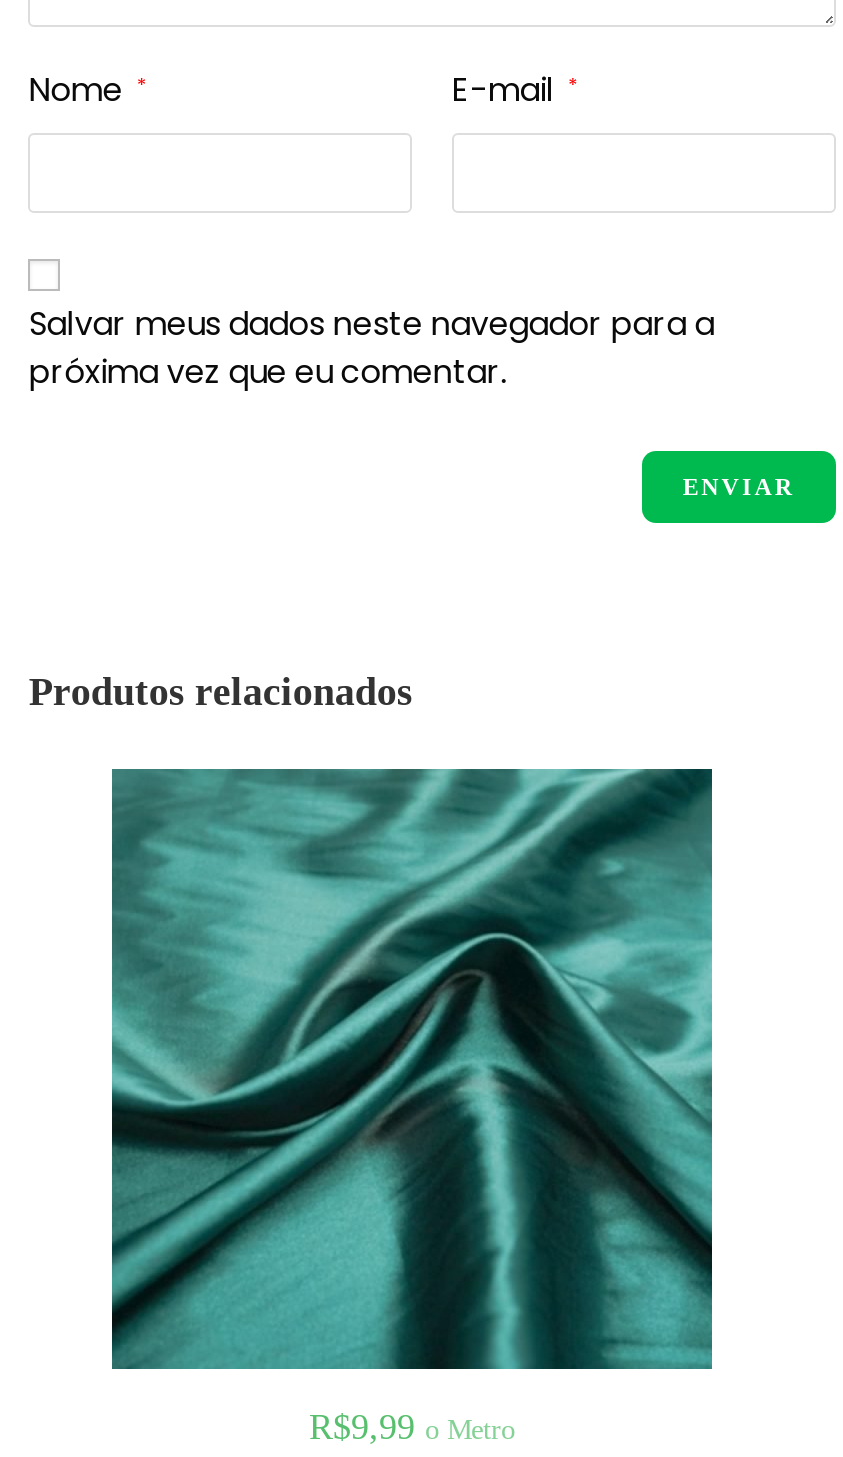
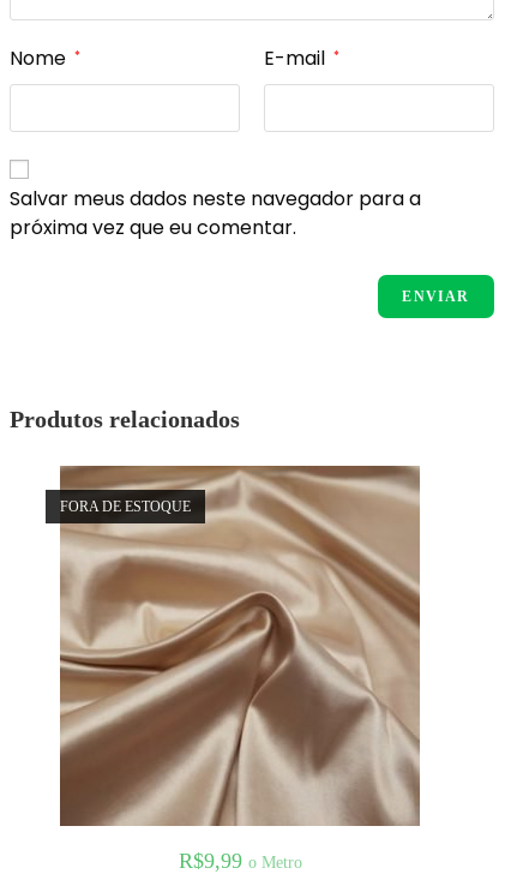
none -> [60,498,191,515] FORA DE ESTOQUE
[110,767,714,1371] [image] -> [46,465,421,827] [image]

